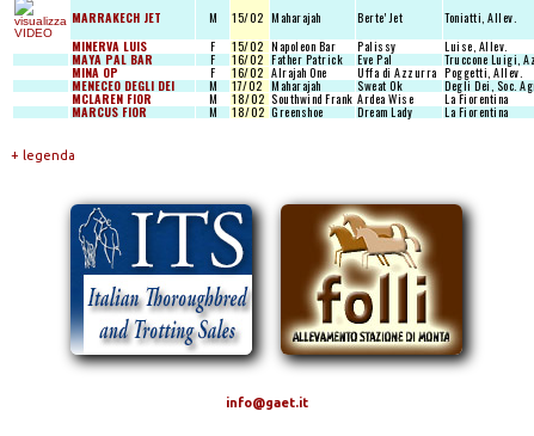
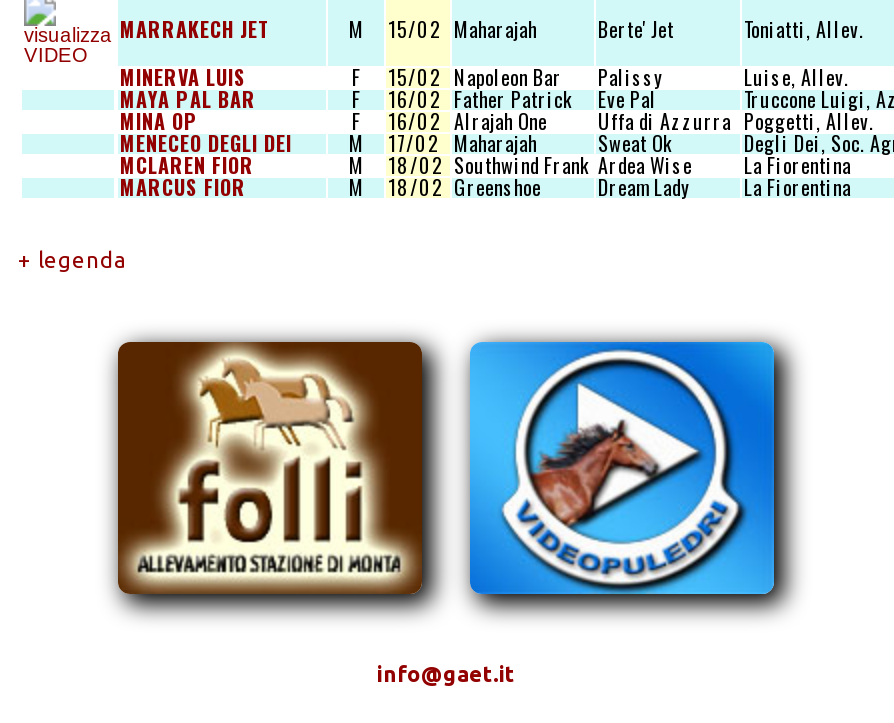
[69,203,253,356] [image] -> [116,340,424,596] [image]
[280,203,464,356] [image] -> [468,340,776,596] [image]

